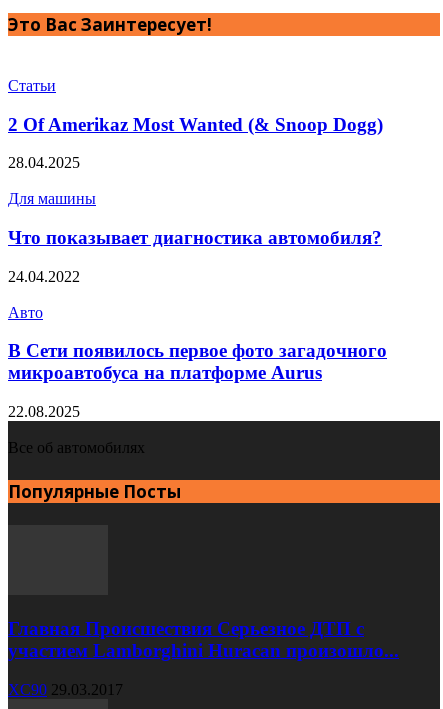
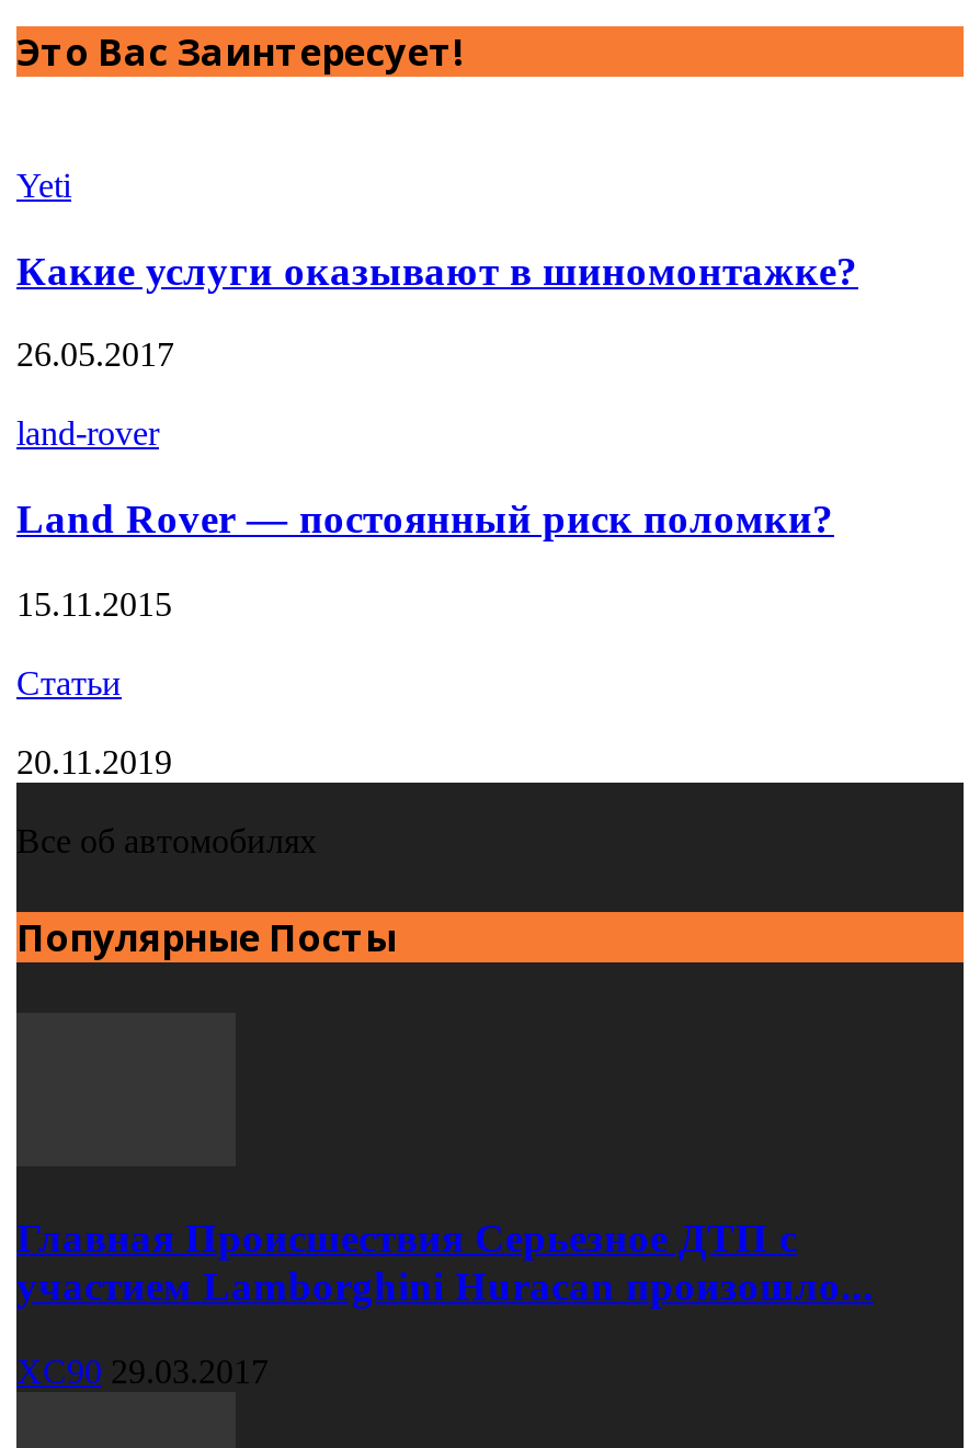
none -> [16,166,858,622] Yeti | Какие услуги оказывают в шиномонтажке? | 26.05.2017 | land-rover | Land Rover — постоянный риск поломки? | 15.11.2015
moved [8,77,56,94] -> [16,664,122,701]: Статьи
[8,114,387,420] 2 Of Amerikaz Most Wanted (& Snoop Dogg) | 28.04.2025 | Для машины | Что показывает диагностика автомобиля? | 24.04.2022 | Авто | В Сети появилось первое фото загадочного | микроавтобуса на платформе Aurus | 22.08.2025 -> [16,744,172,781] 20.11.2019

